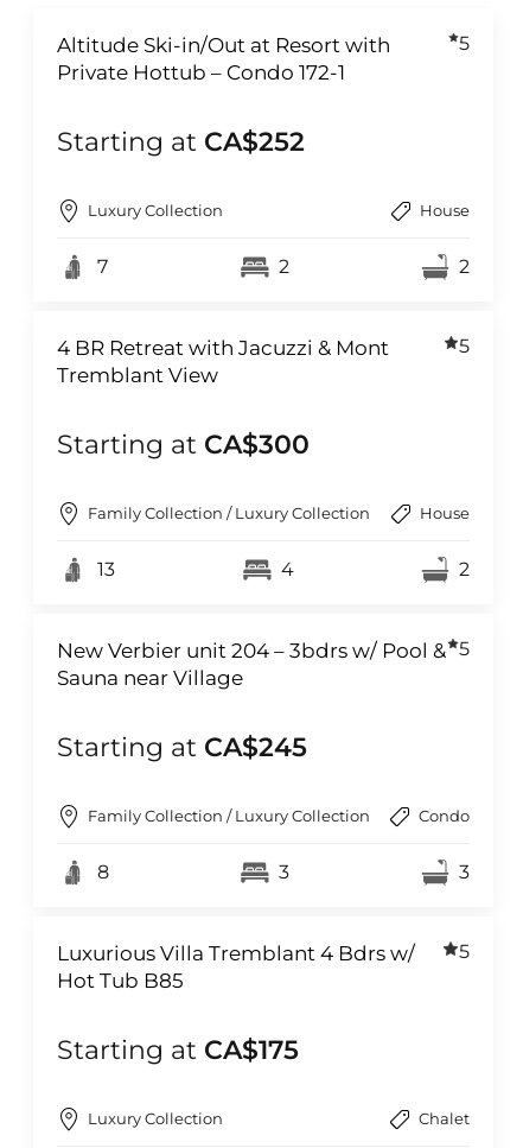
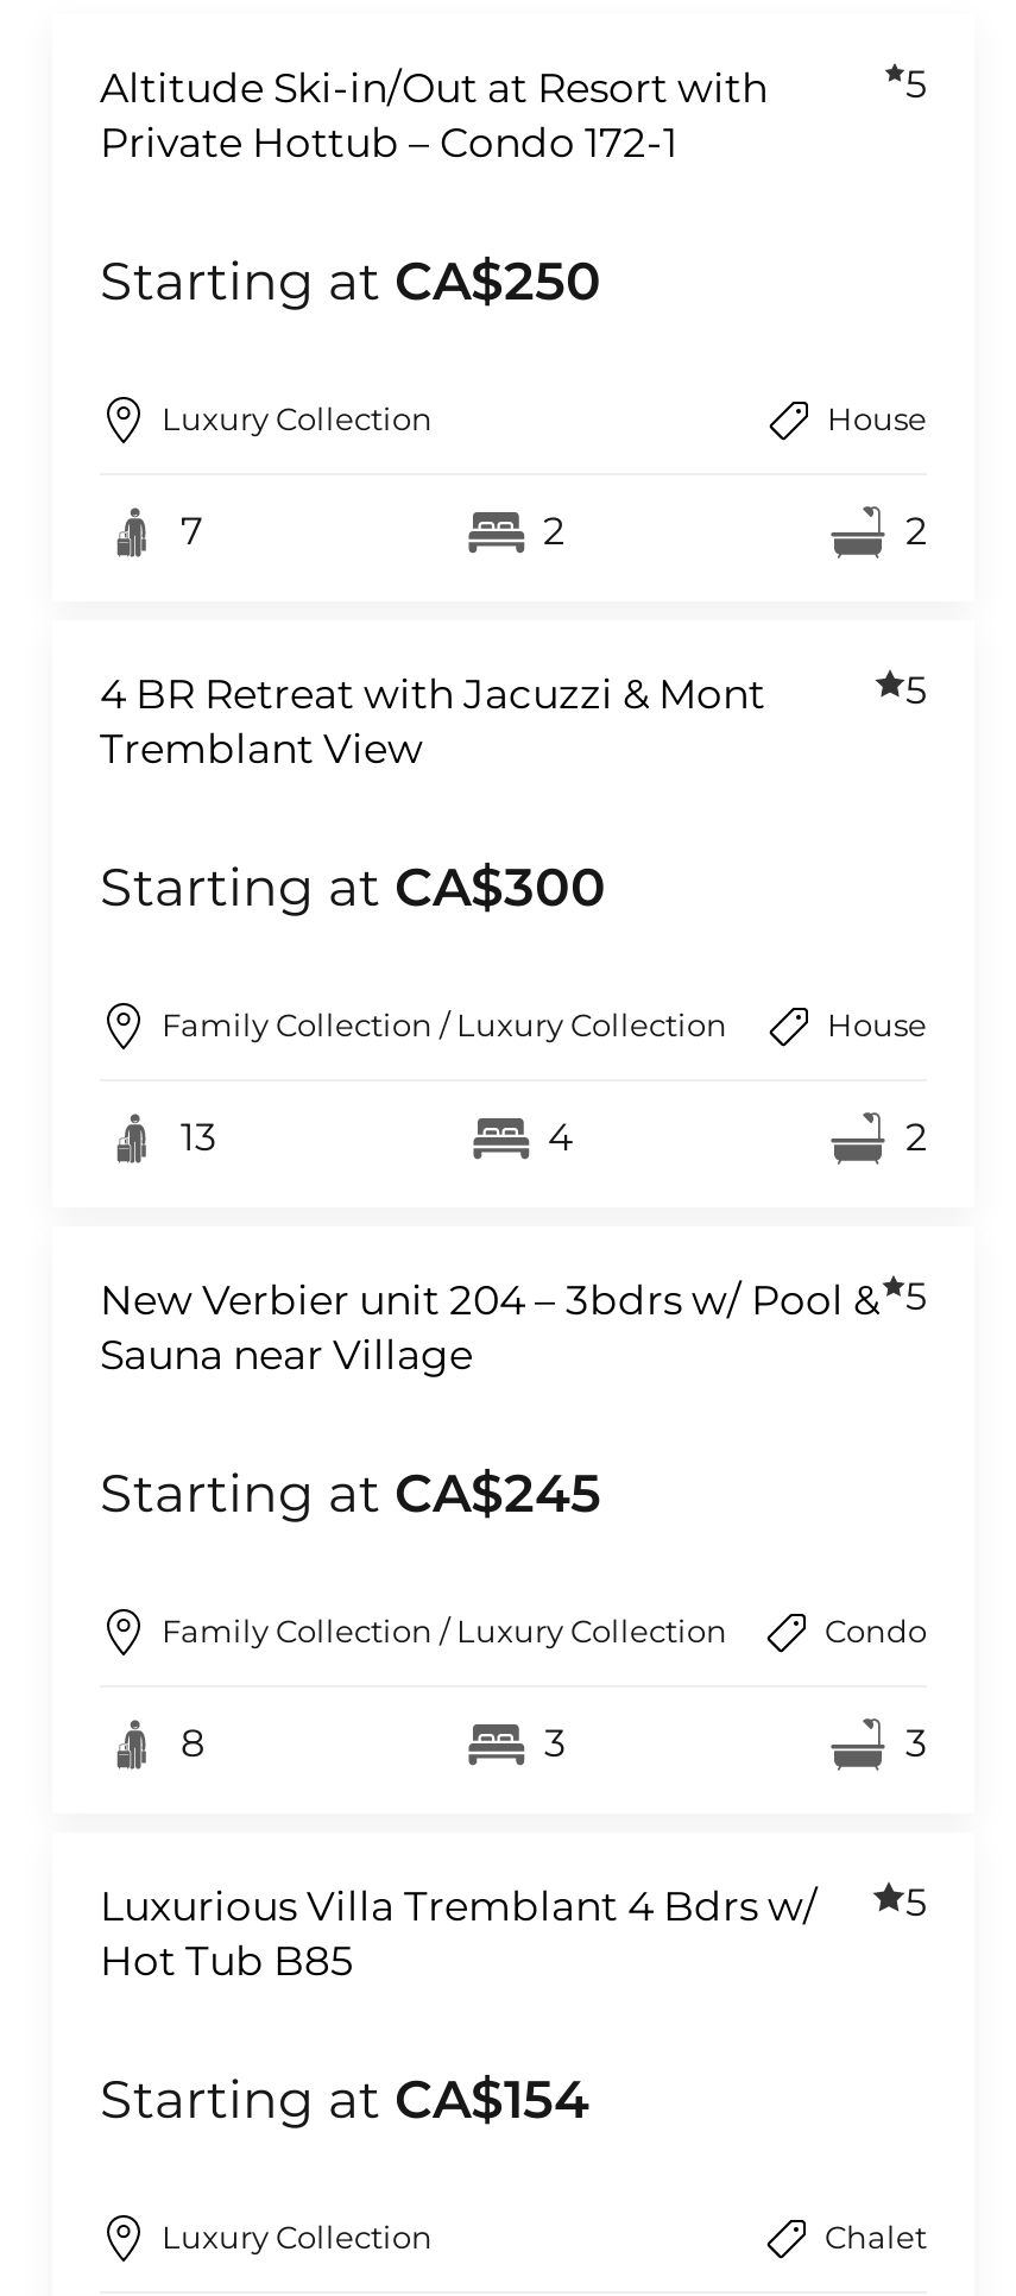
[57,126,305,158] Starting at CA$252 -> [100,249,601,313] Starting at CA$250
[57,1034,299,1066] Starting at CA$175 -> [100,2067,589,2132] Starting at CA$154

